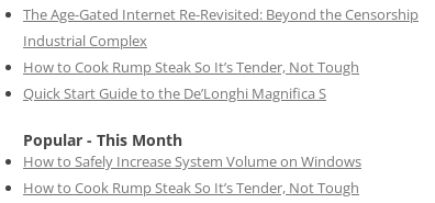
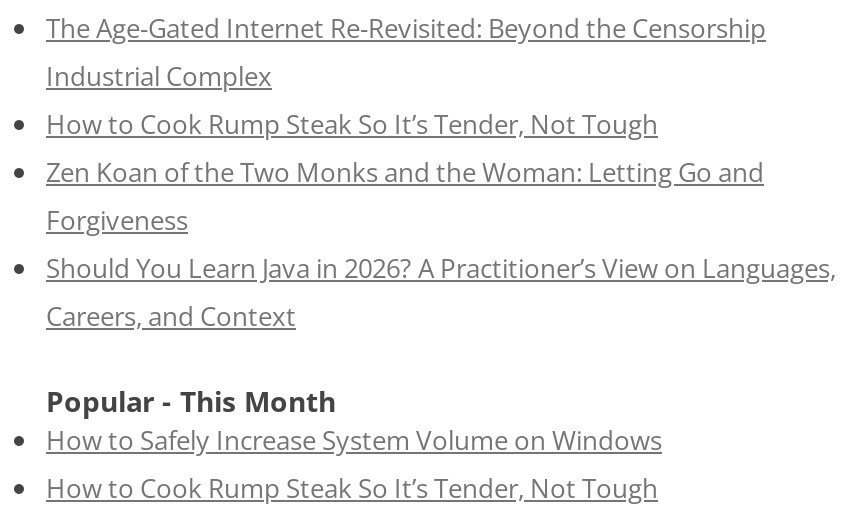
[23,84,326,104] Quick Start Guide to the De’Longhi Magnifica S -> [46,153,836,333] Zen Koan of the Two Monks and the Woman: Letting Go and | Forgiveness | Should You Learn Java in 2026? A Practitioner’s View on Languages, | Careers, and Context

